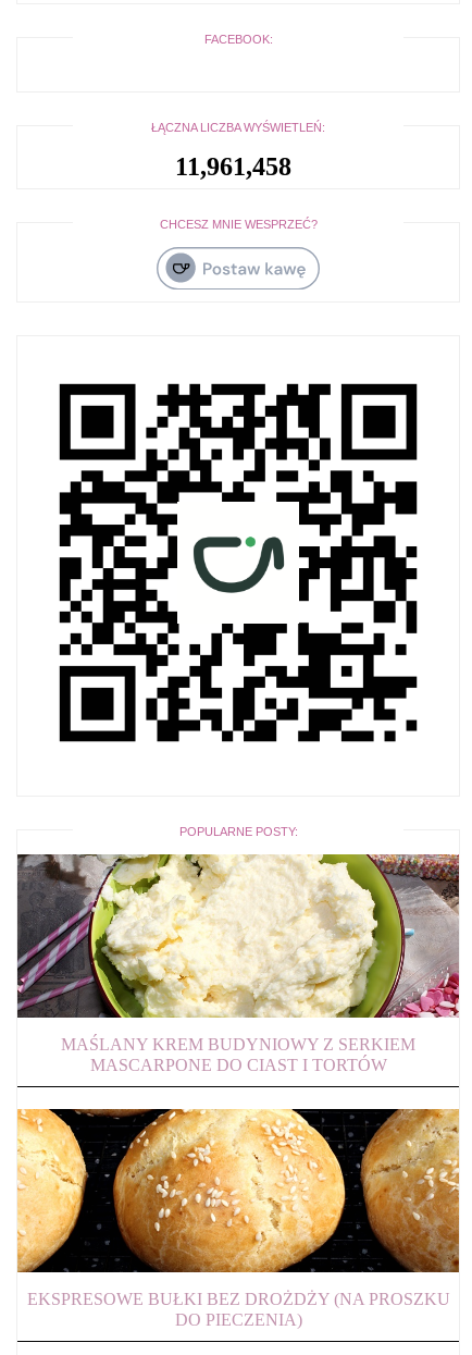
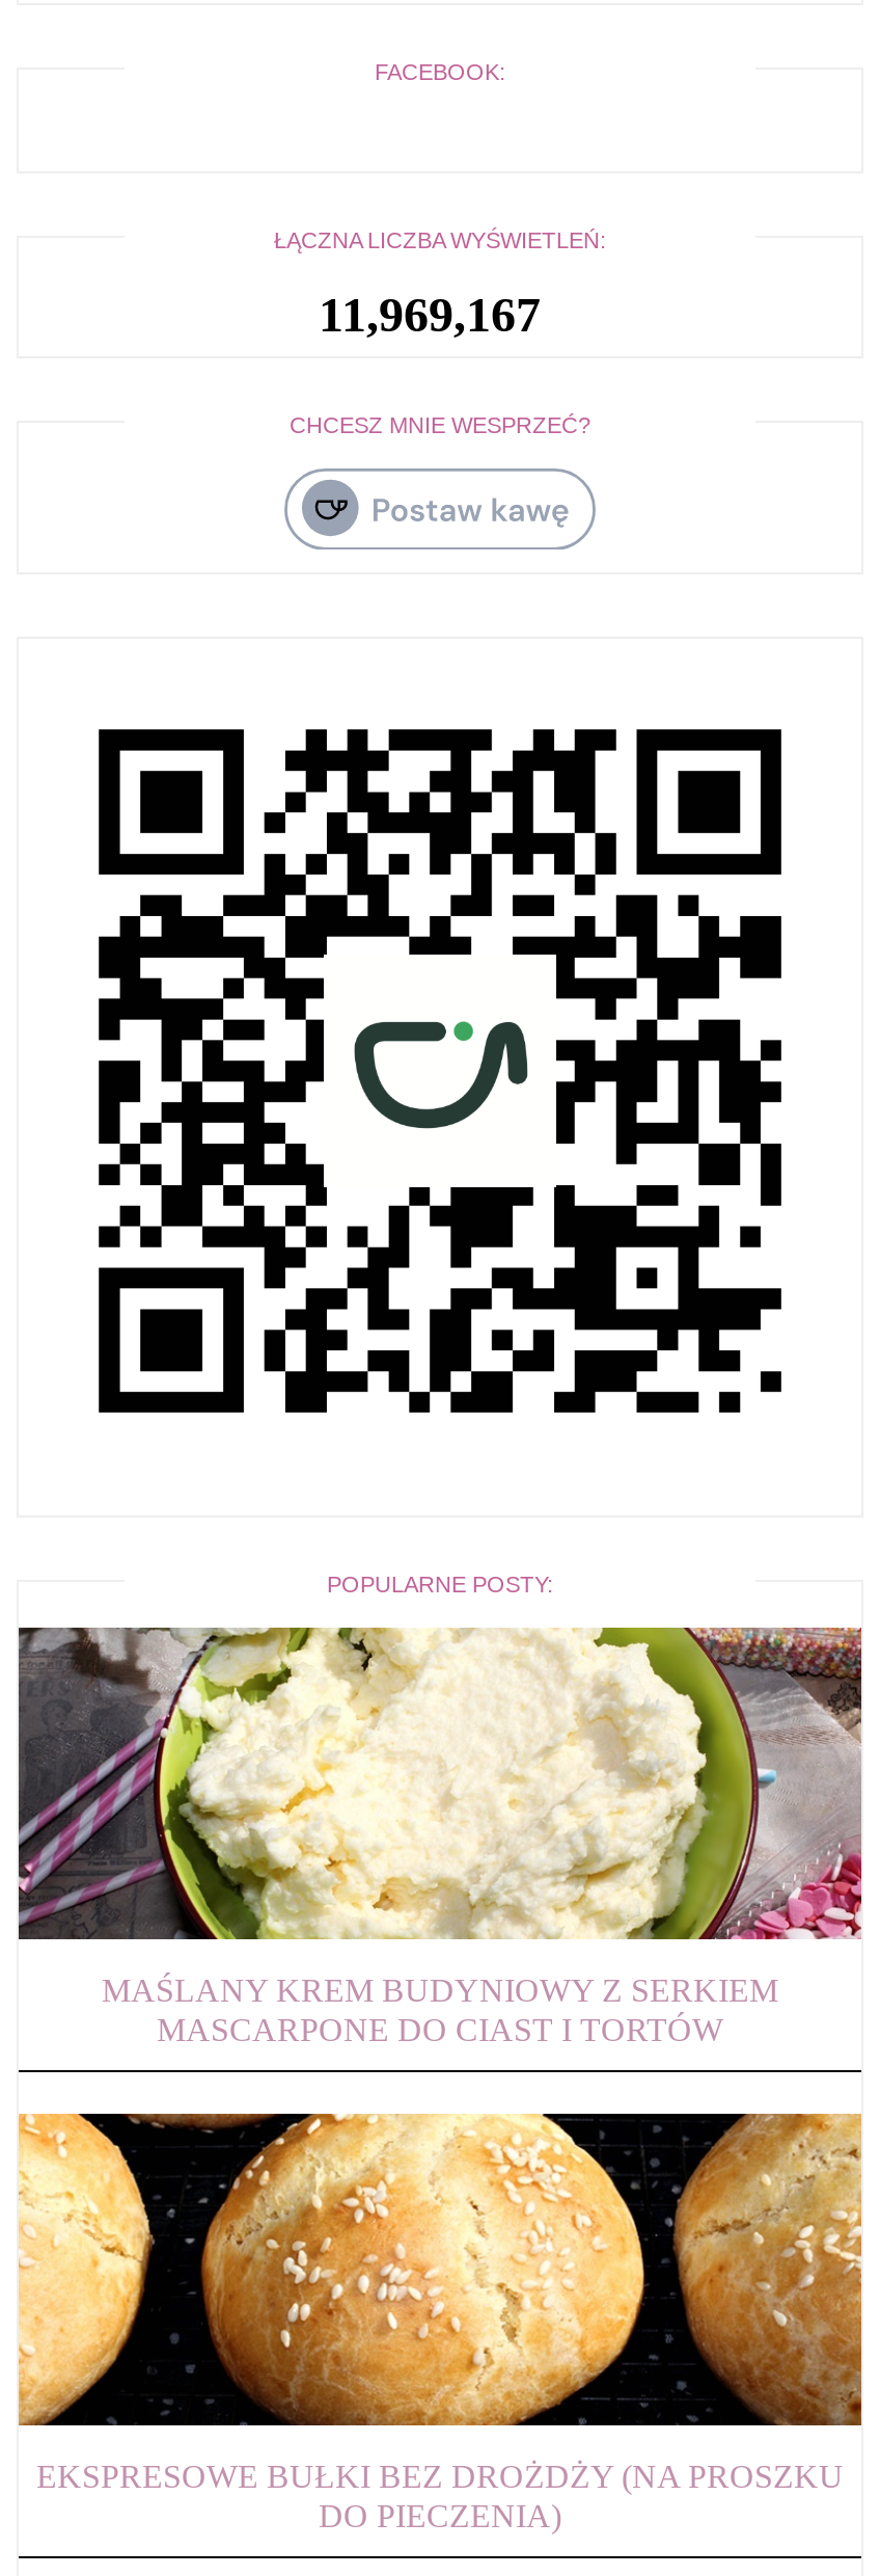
[175,152,291,180] 11,961,458 -> [319,287,541,341] 11,969,167

